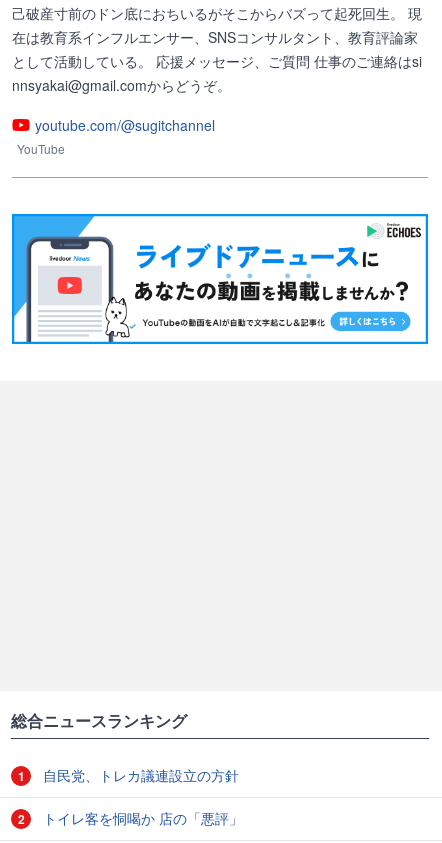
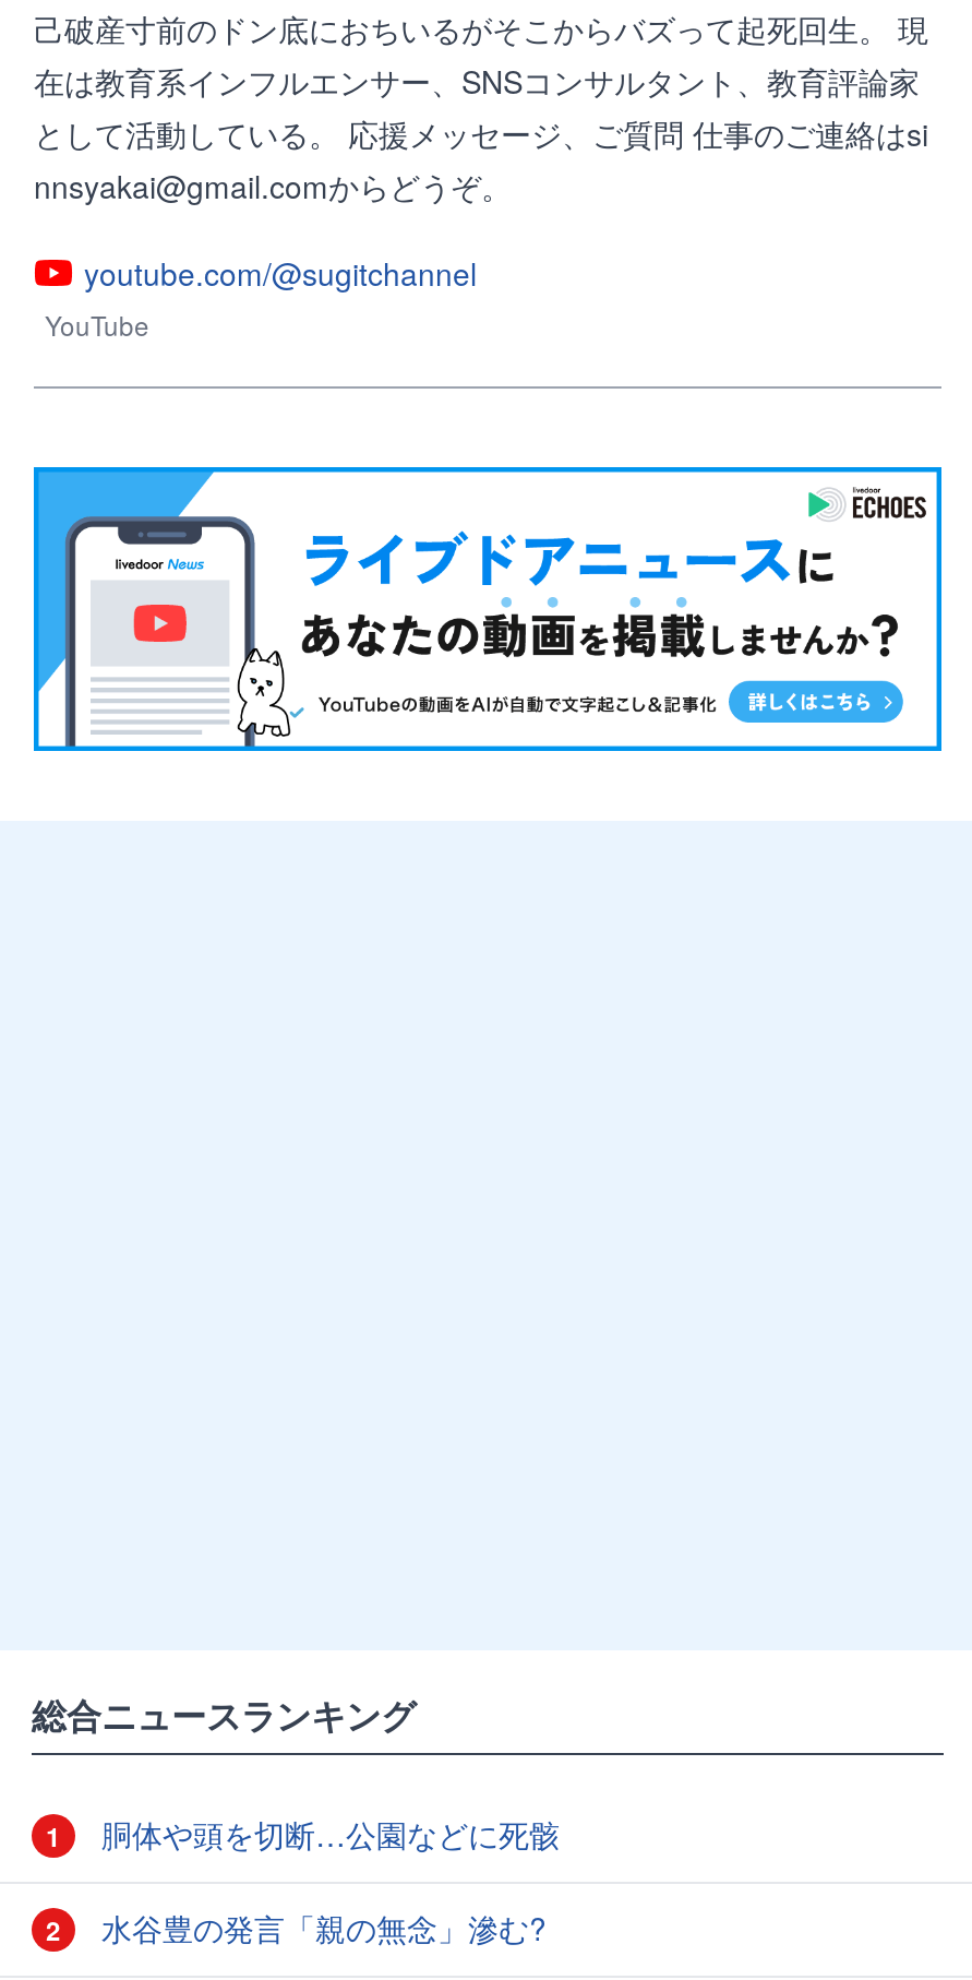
[39,765,239,785] 自民党、トレカ議連設立の方針 -> [93,1812,560,1856] 胴体や頭を切断…公園などに死骸
[39,808,243,828] トイレ客を恫喝か 店の「悪評」 -> [93,1906,547,1949] 水谷豊の発言「親の無念」滲む?

